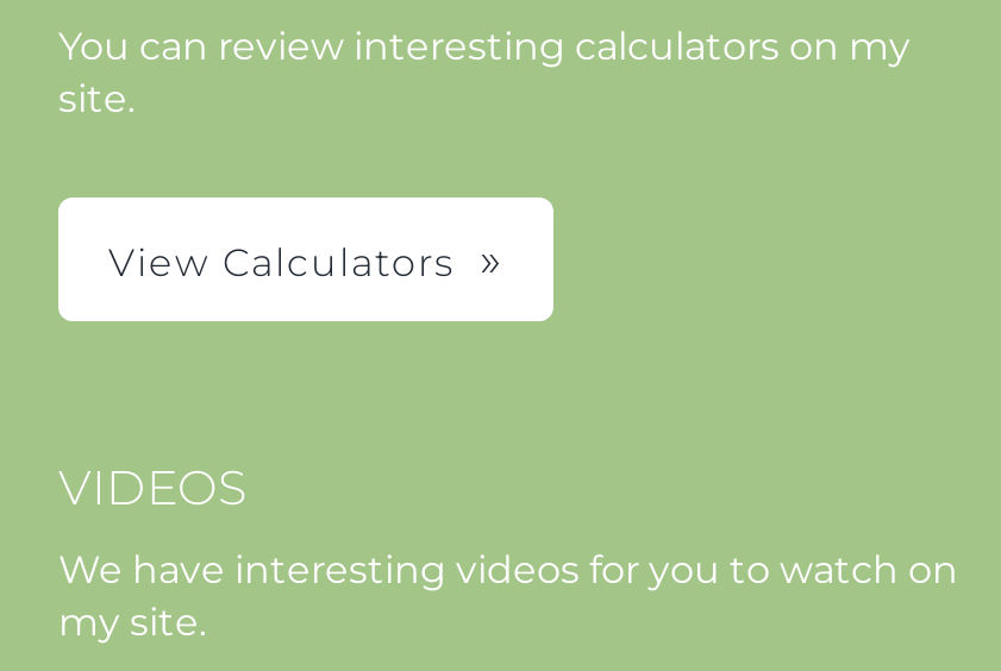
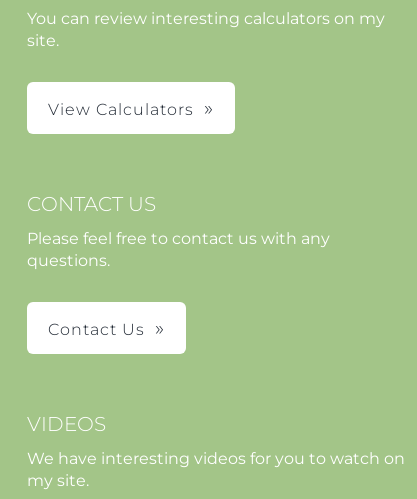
none -> [27,192,330,270] CONTACT US | Please feel free to contact us with any | questions.
none -> [48,320,145,339] Contact Us

